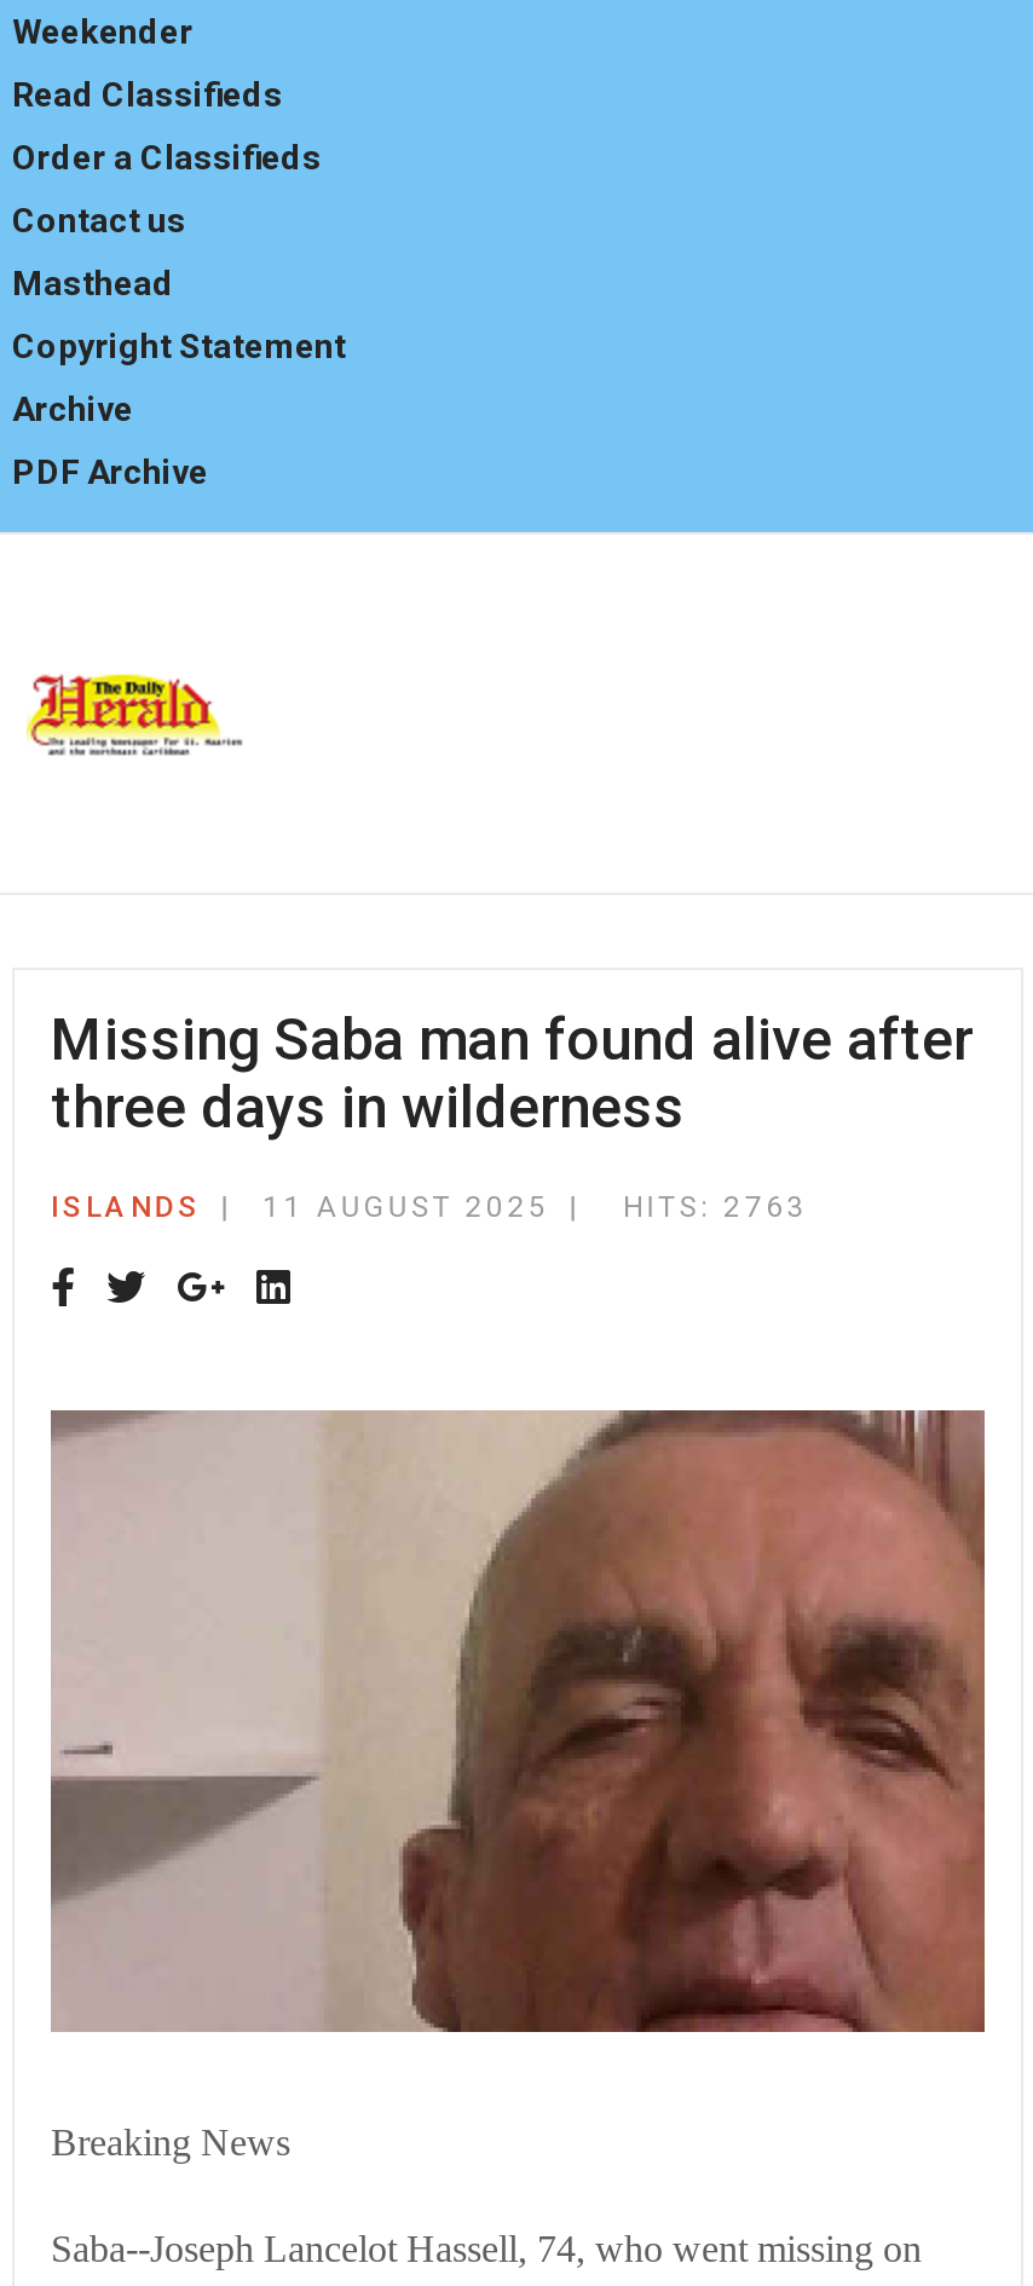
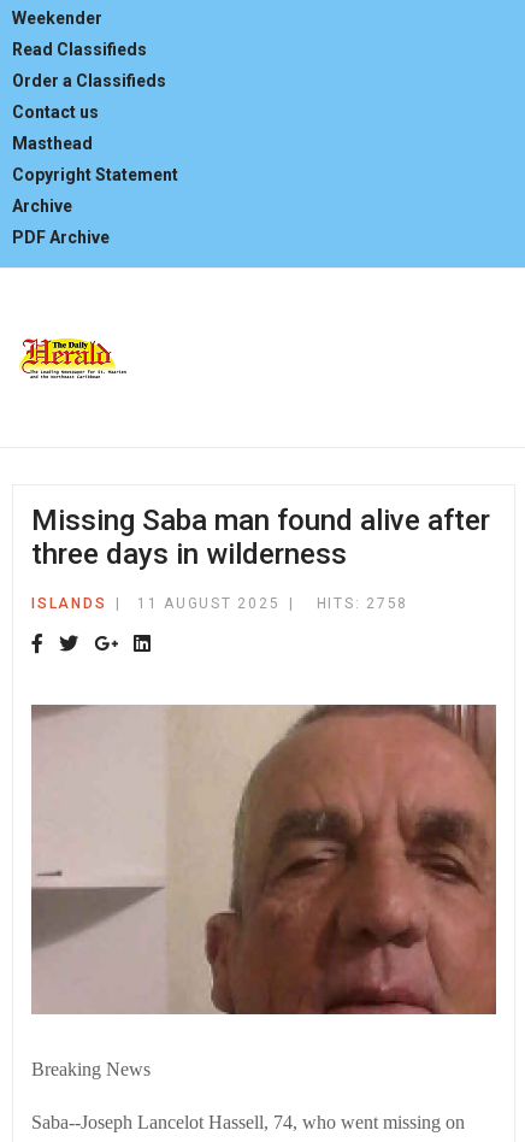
[623,1190,808,1224] HITS: 2763 -> [316,595,408,612] HITS: 2758

